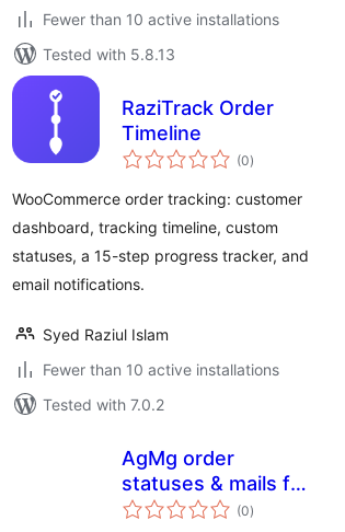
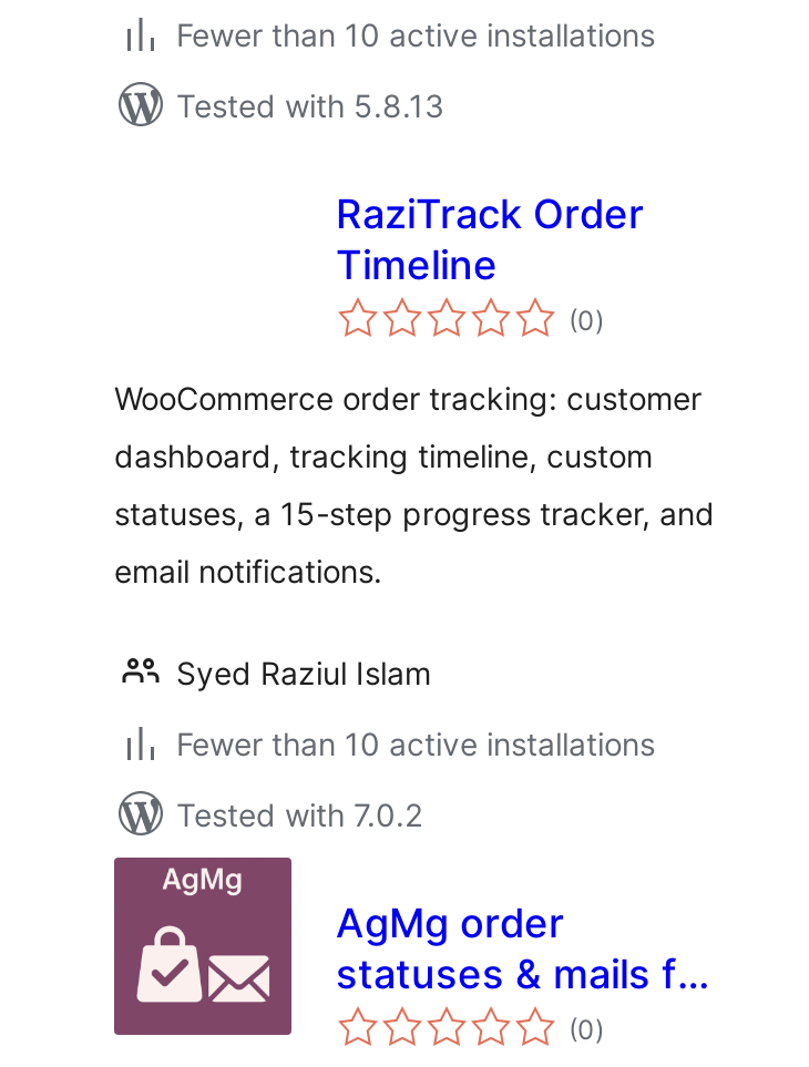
[11,74,101,164] [image] -> none
none -> [112,855,294,1037] [image]

